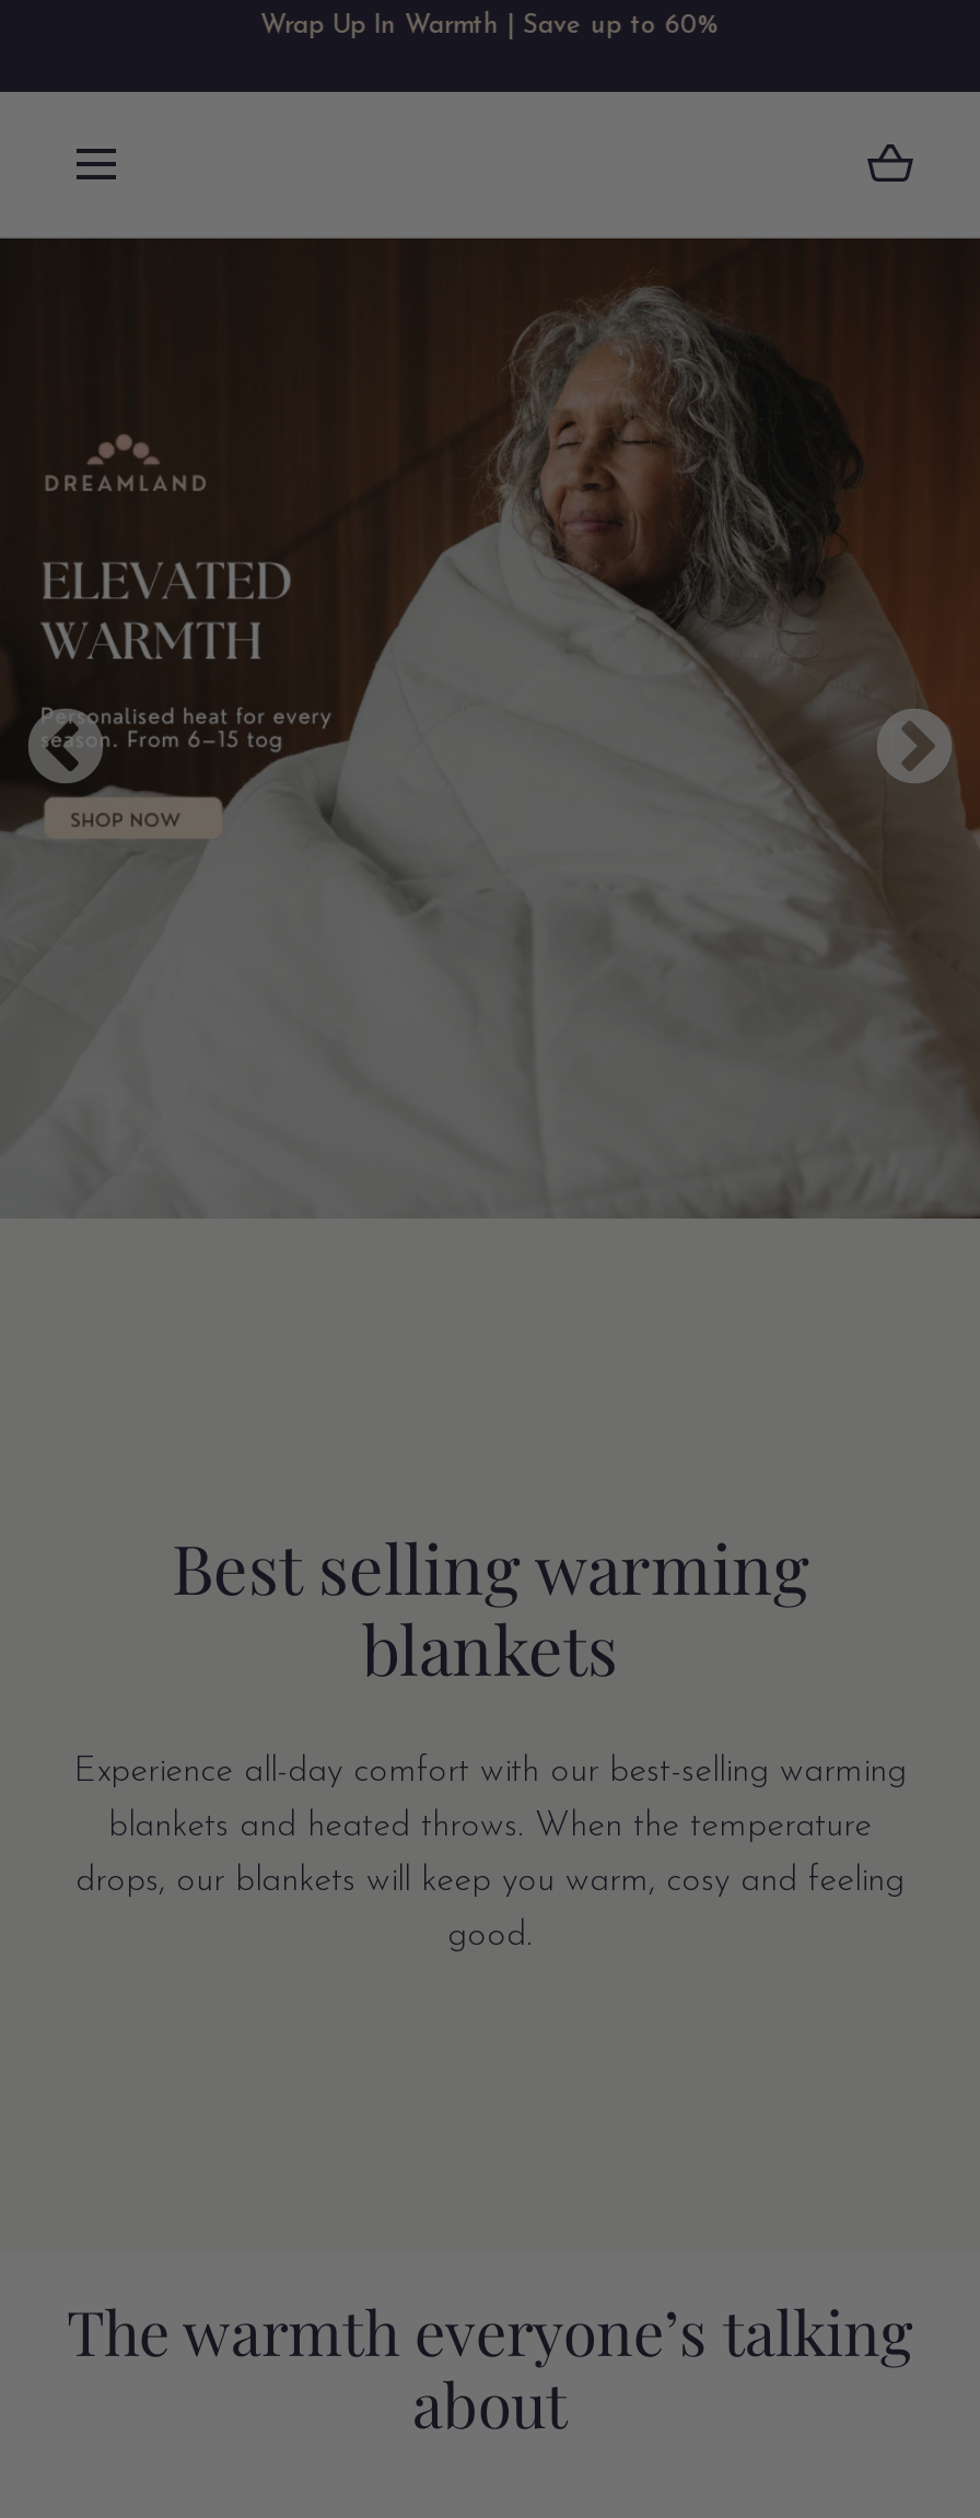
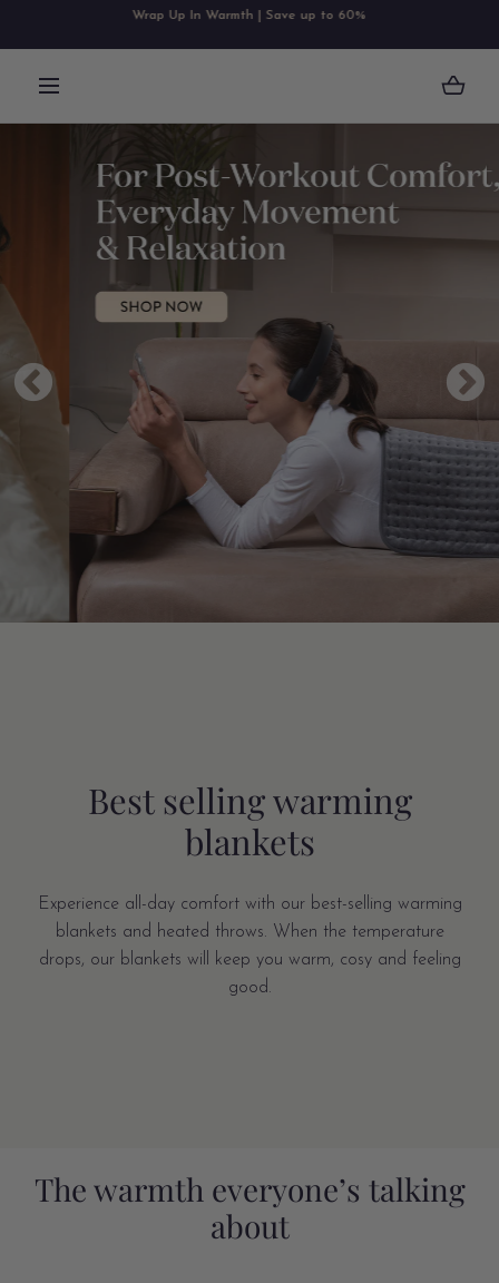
[7,241,973,1219] [image] -> [3,124,496,624] [image]

